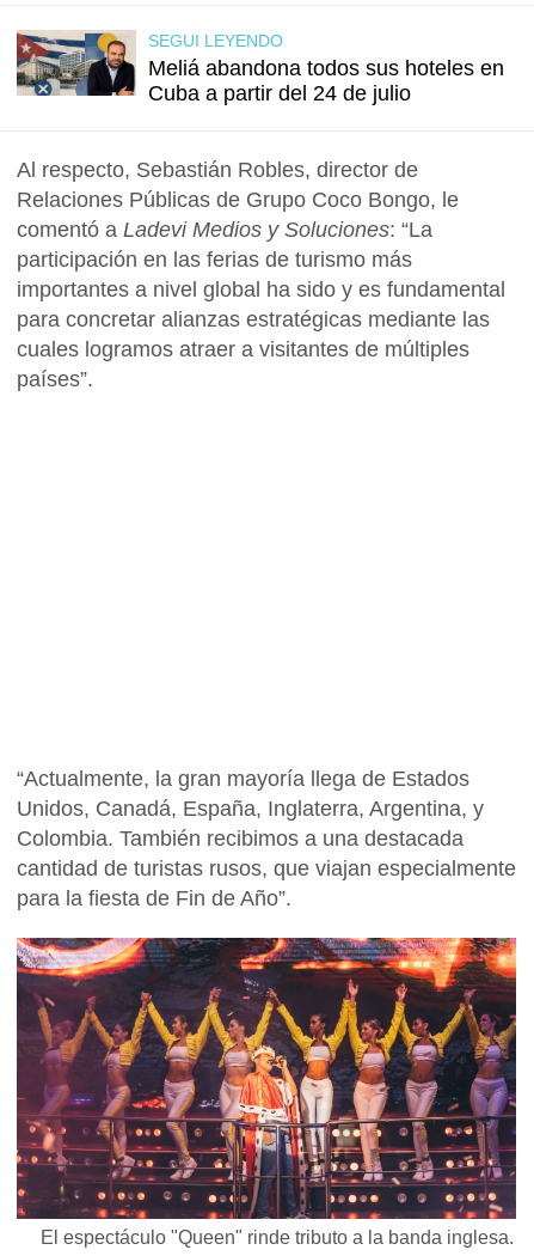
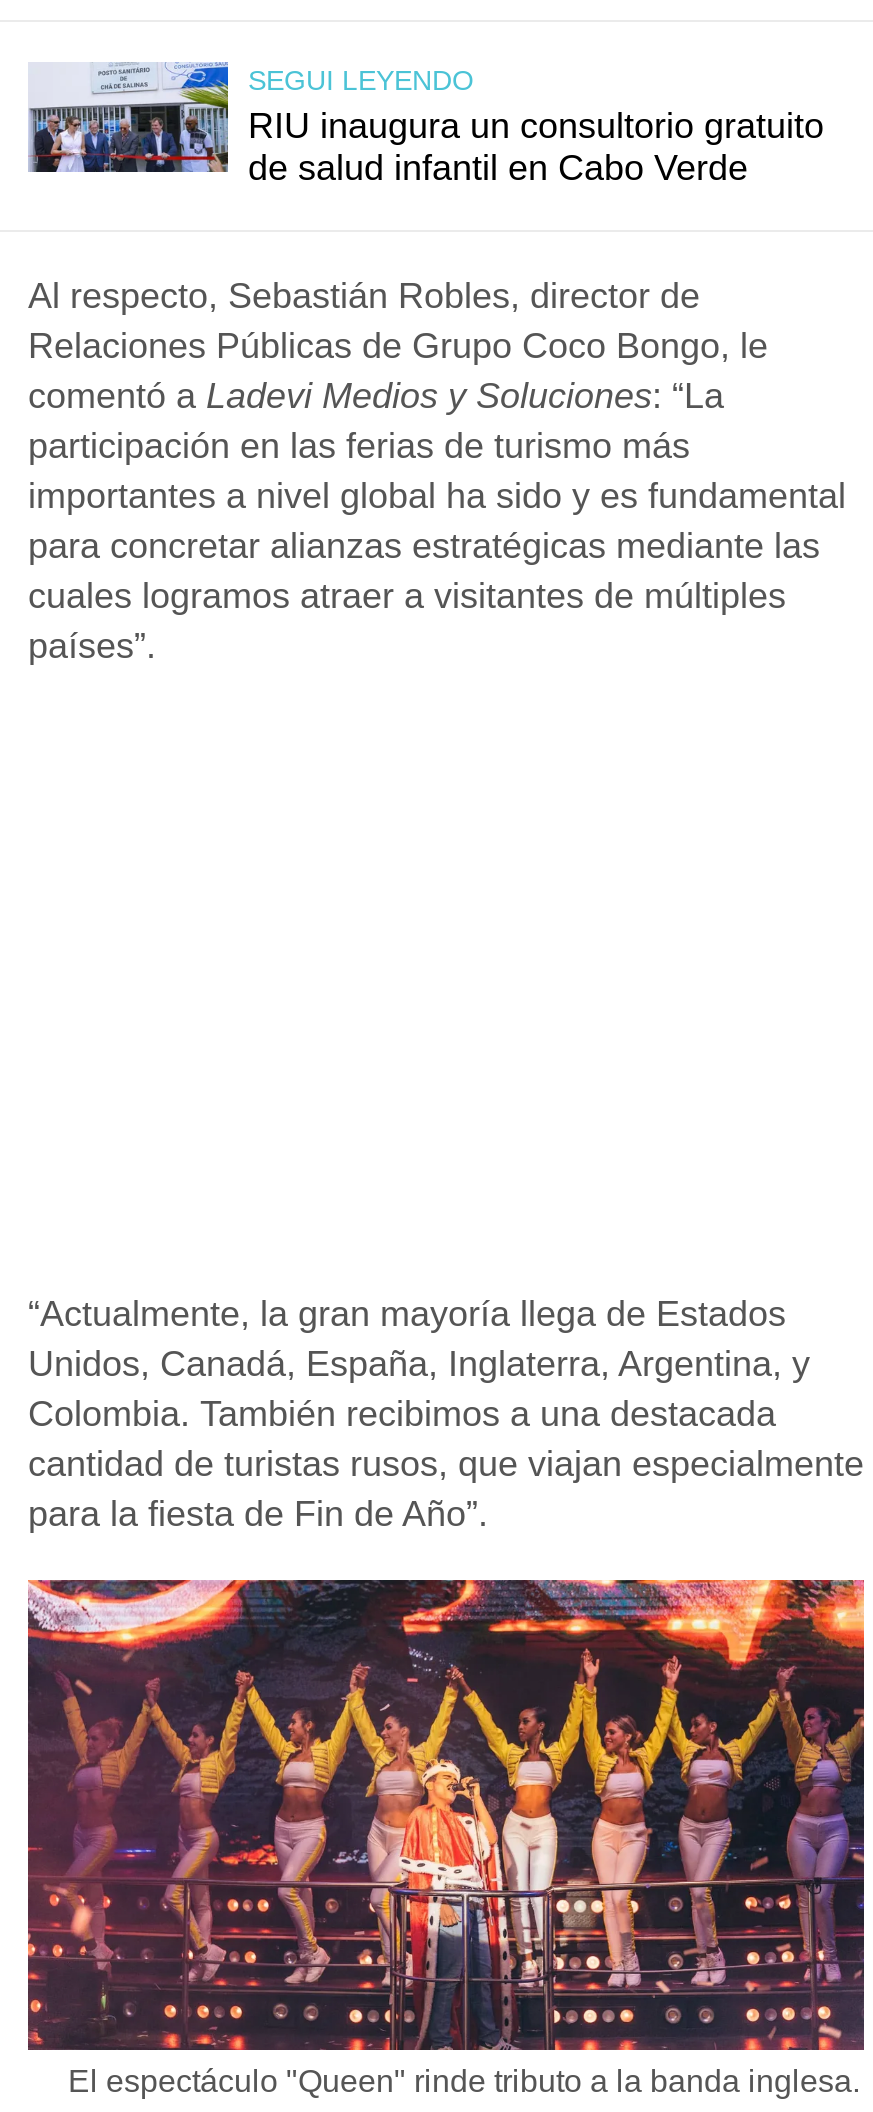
[16,30,504,105] [image] | Meliá abandona todos sus hoteles en | Cuba a partir del 24 de julio -> [28,62,824,188] [image] | RIU inaugura un consultorio gratuito | de salud infantil en Cabo Verde

